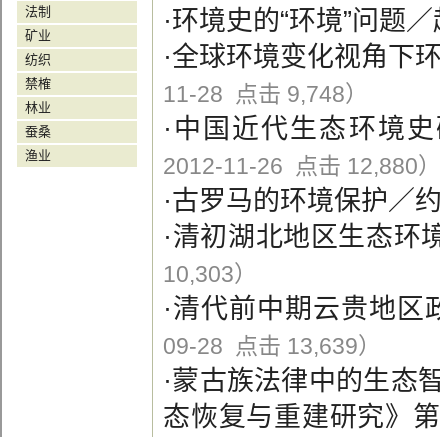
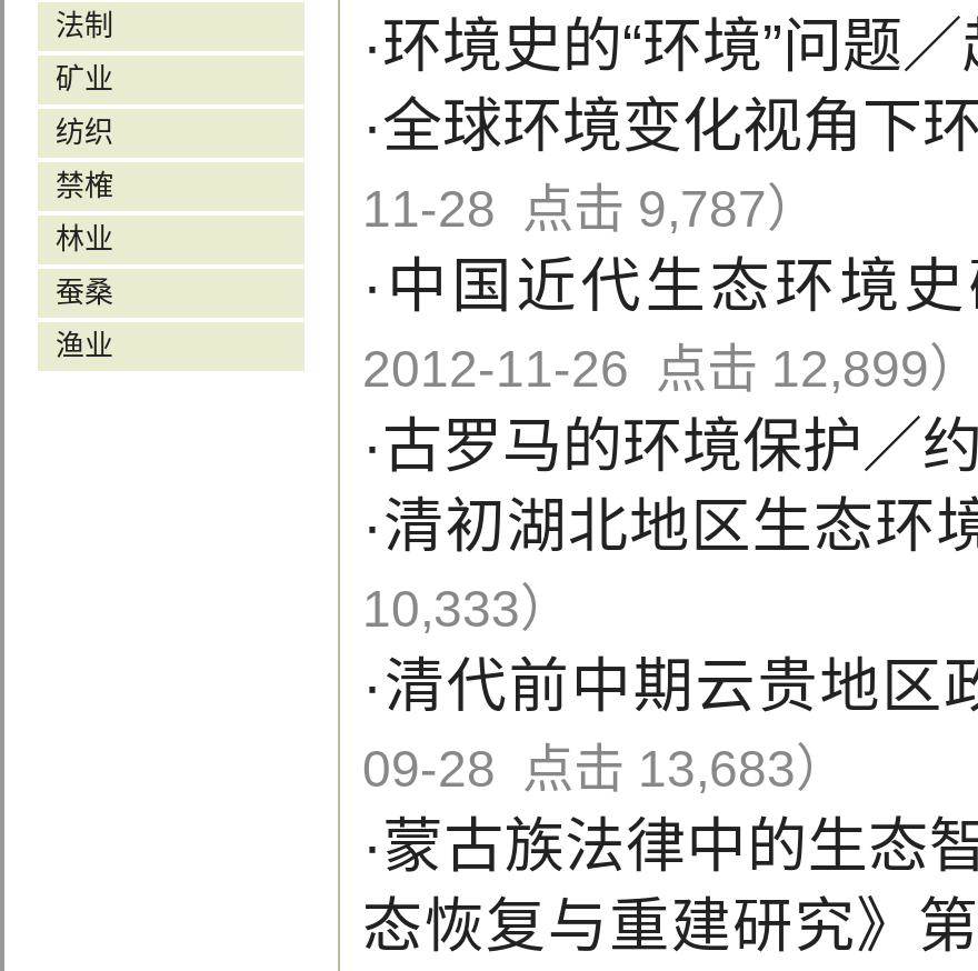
[163,81,368,107] 11-28 点击 9,748） -> [362,180,818,238] 11-28 点击 9,787）
[163,153,440,179] 2012-11-26 点击 12,880） -> [362,340,978,398] 2012-11-26 点击 12,899）
[163,261,257,287] 10,303） -> [362,580,571,638] 10,333）
[163,333,381,359] 09-28 点击 13,639） -> [362,740,847,798] 09-28 点击 13,683）

